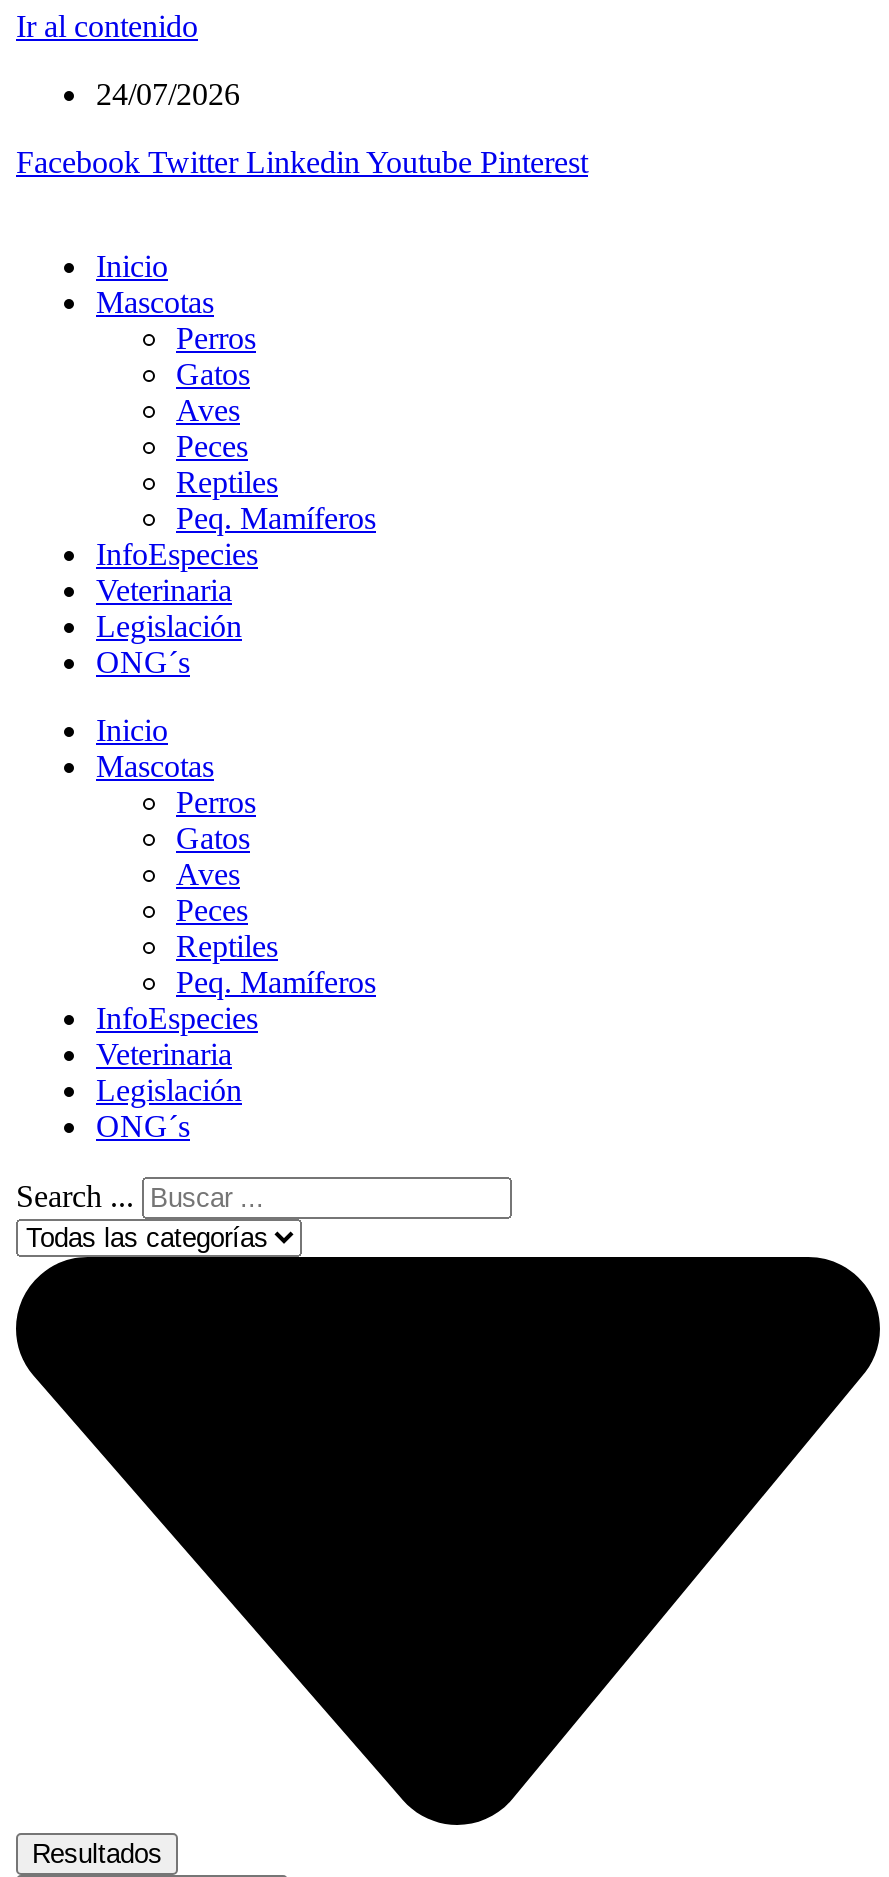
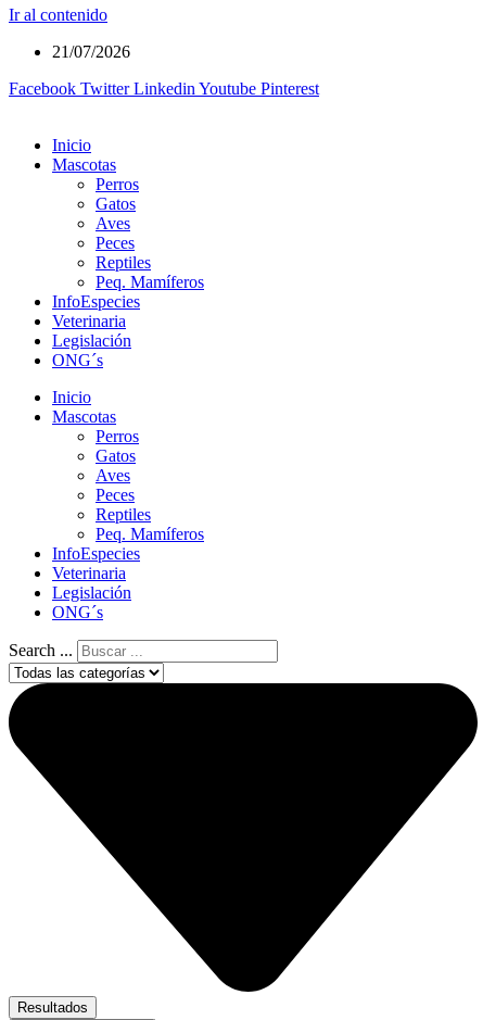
[96,77,240,111] 24/07/2026 -> [52,42,130,61] 21/07/2026

